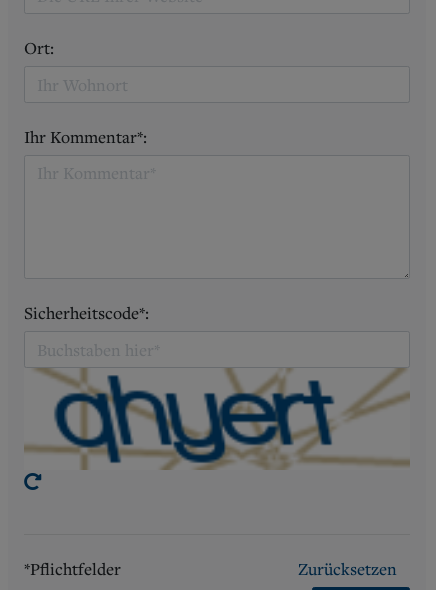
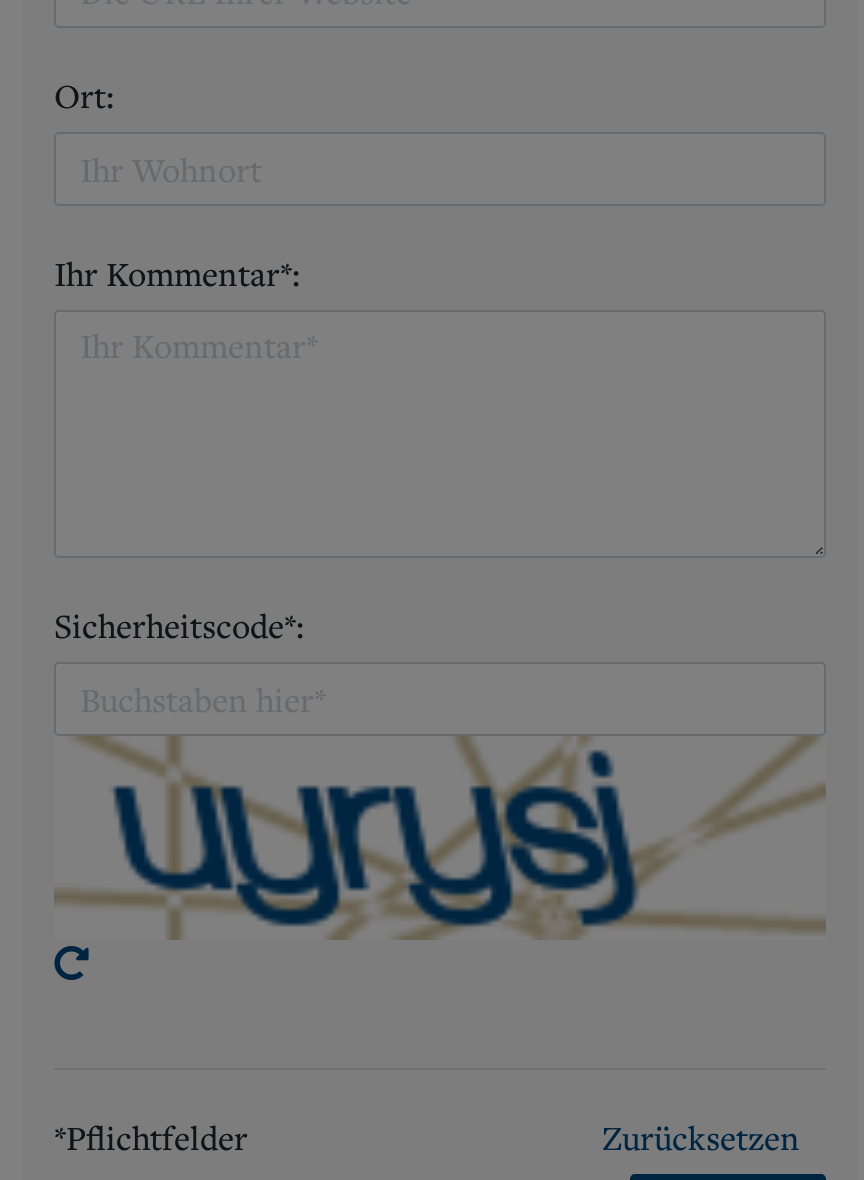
[53,374,335,464] [image] -> [110,748,674,928] [image]

